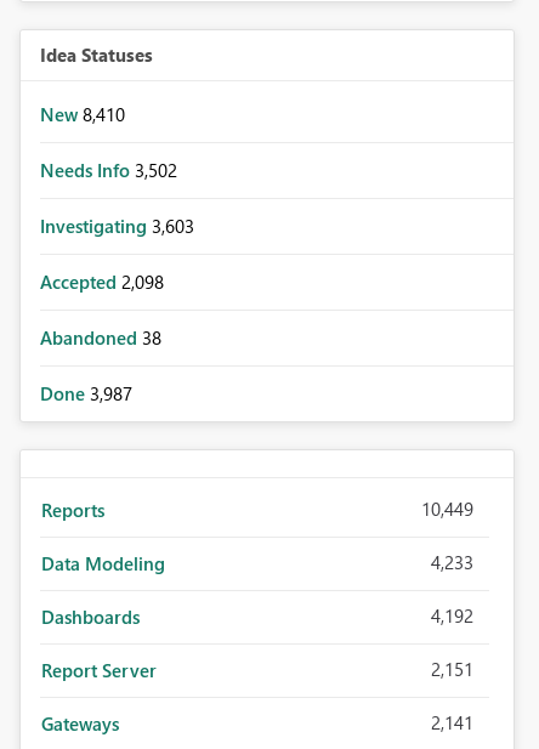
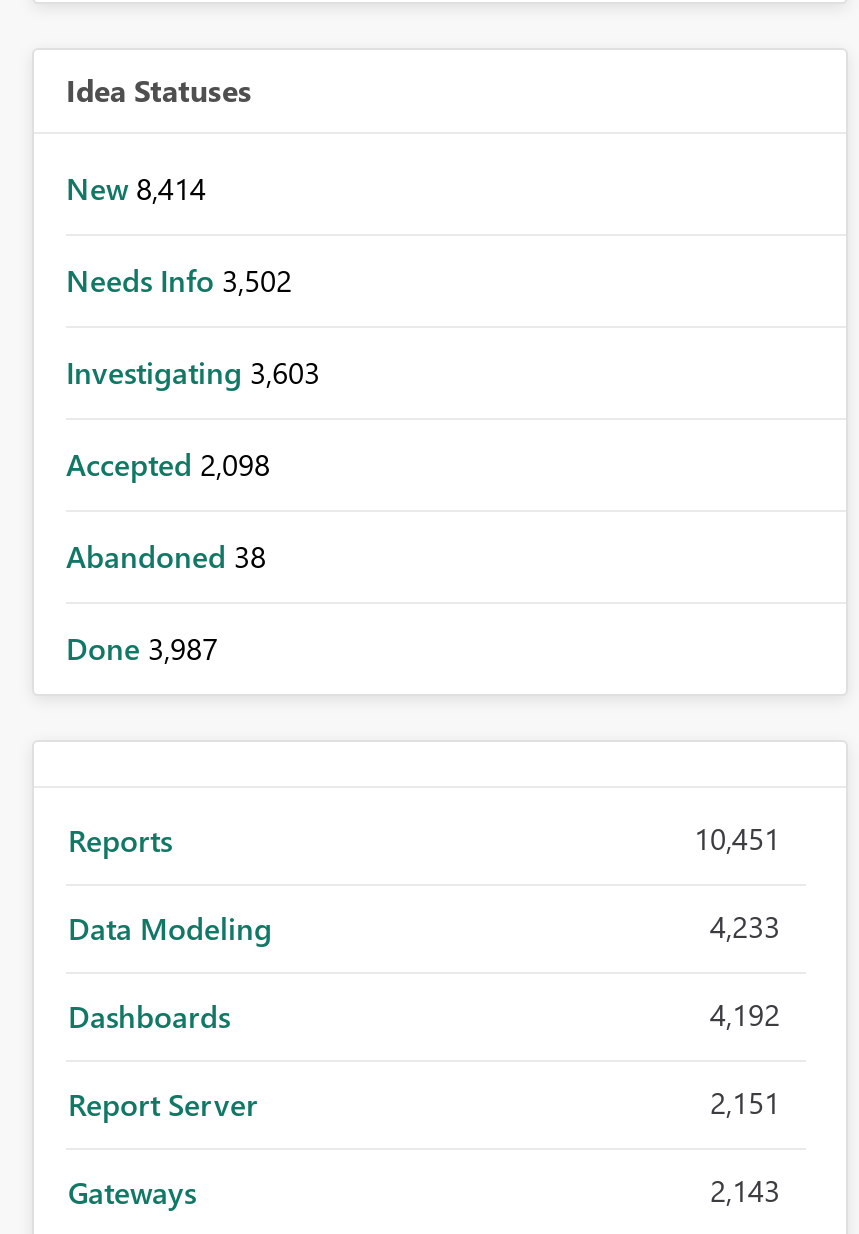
[40,102,125,126] New 8,410 -> [66,168,206,208] New 8,414
[421,497,473,521] 10,449 -> [694,818,780,858] 10,451
[431,710,473,735] 2,141 -> [710,1170,780,1210] 2,143

